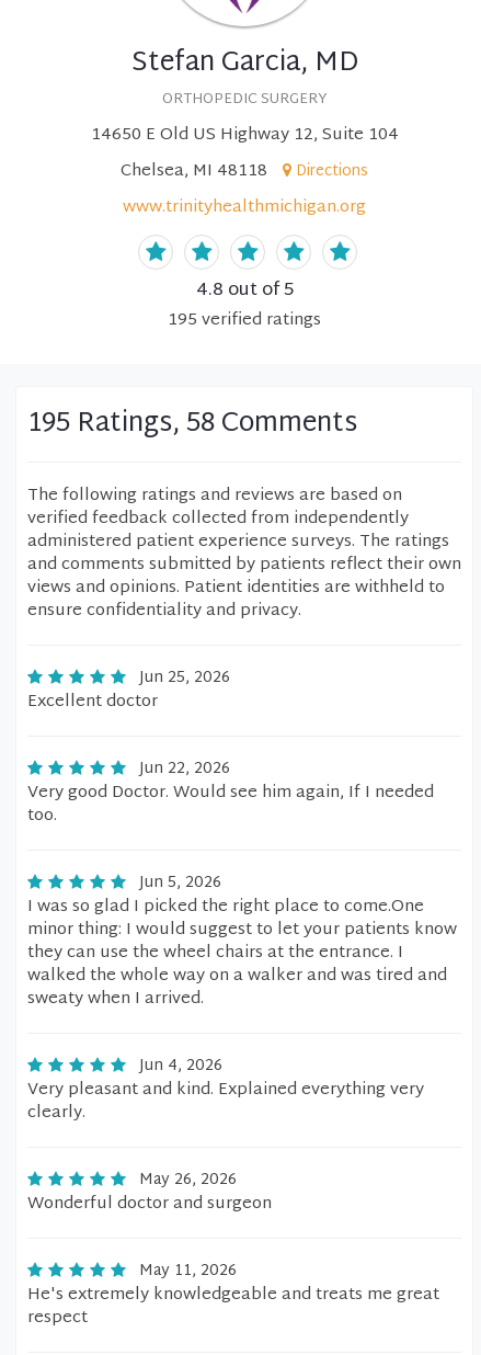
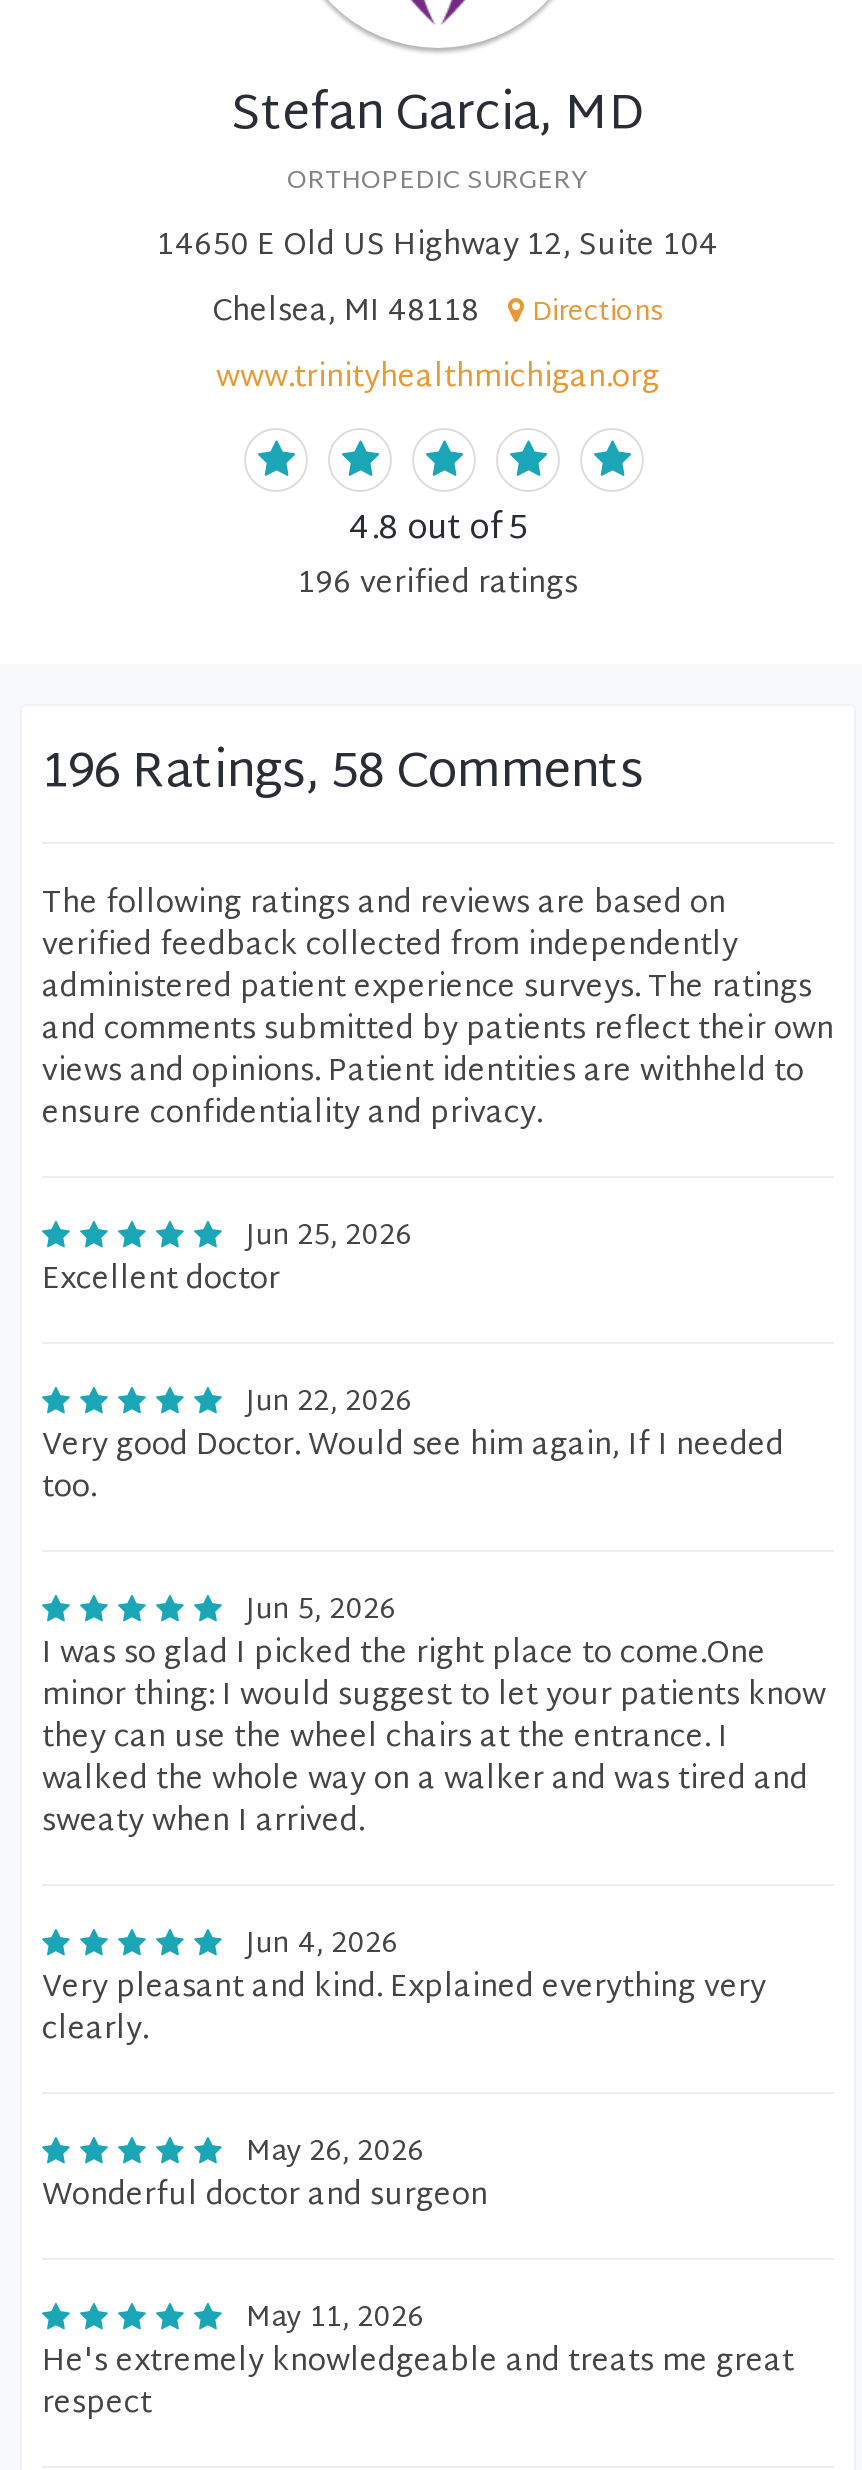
[168,306,321,335] 195 verified ratings -> [298,558,578,612] 196 verified ratings
[27,400,357,448] 195 Ratings, 58 Comments -> [42,730,644,818] 196 Ratings, 58 Comments

